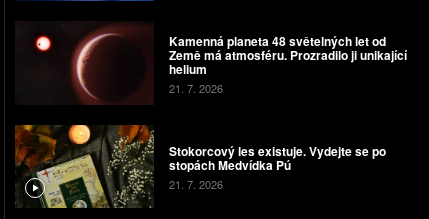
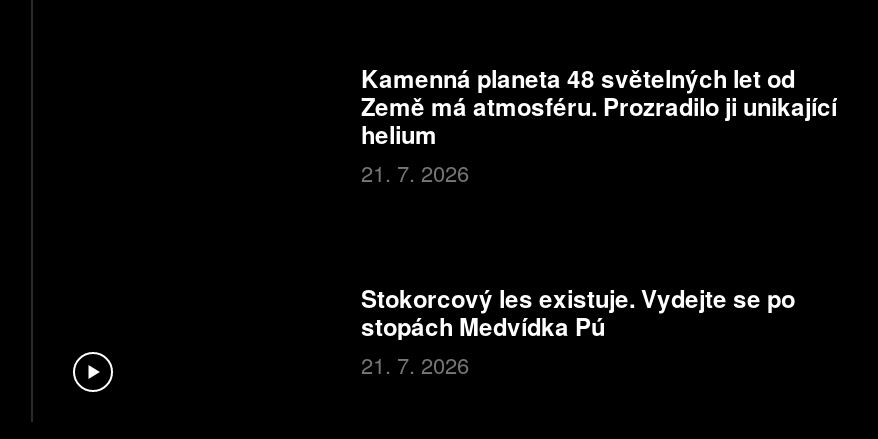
[17,22,154,105] [image] -> none
[14,124,155,209] [image] -> none

